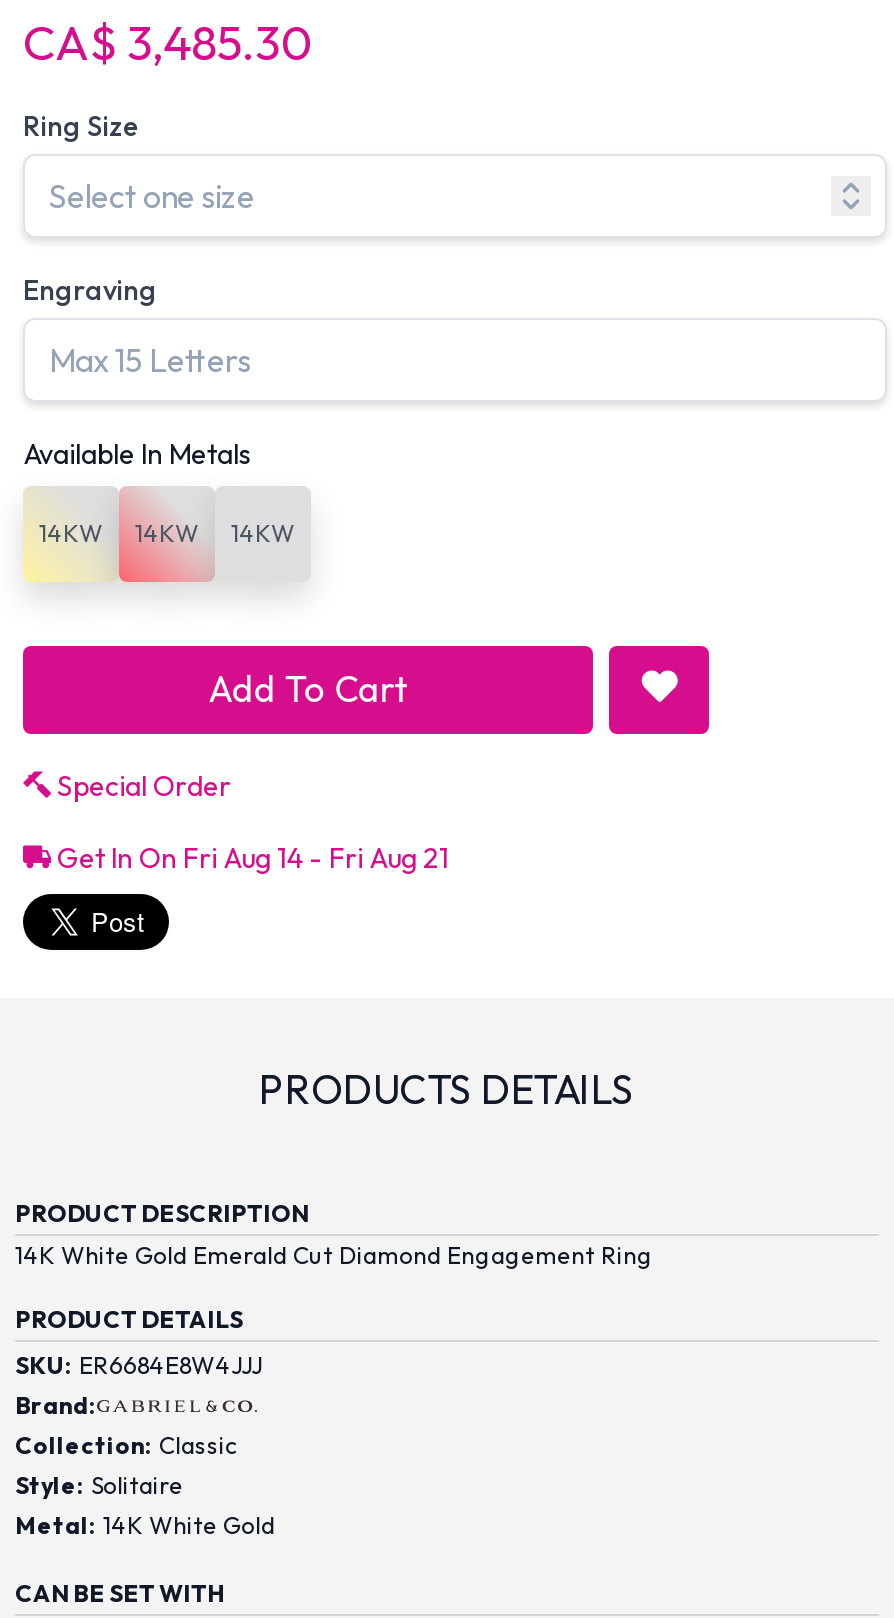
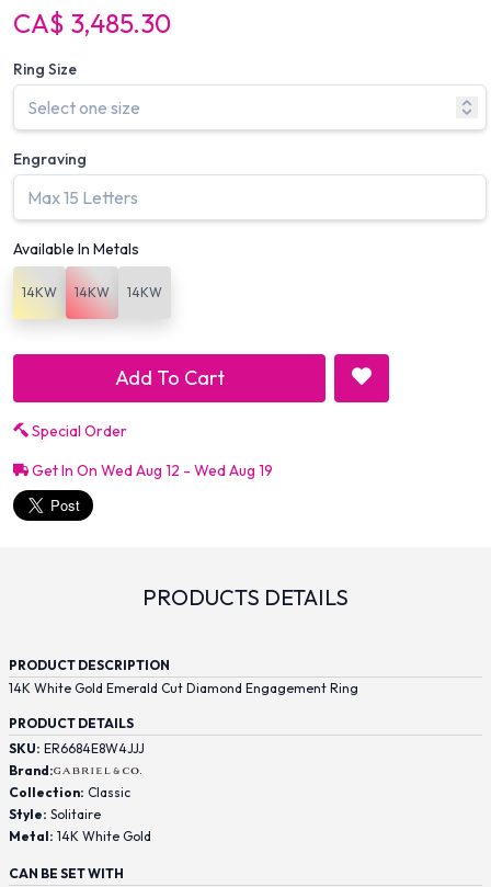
[51,841,449,877] Get In On Fri Aug 14 - Fri Aug 21 -> [28,461,273,481] Get In On Wed Aug 12 - Wed Aug 19

